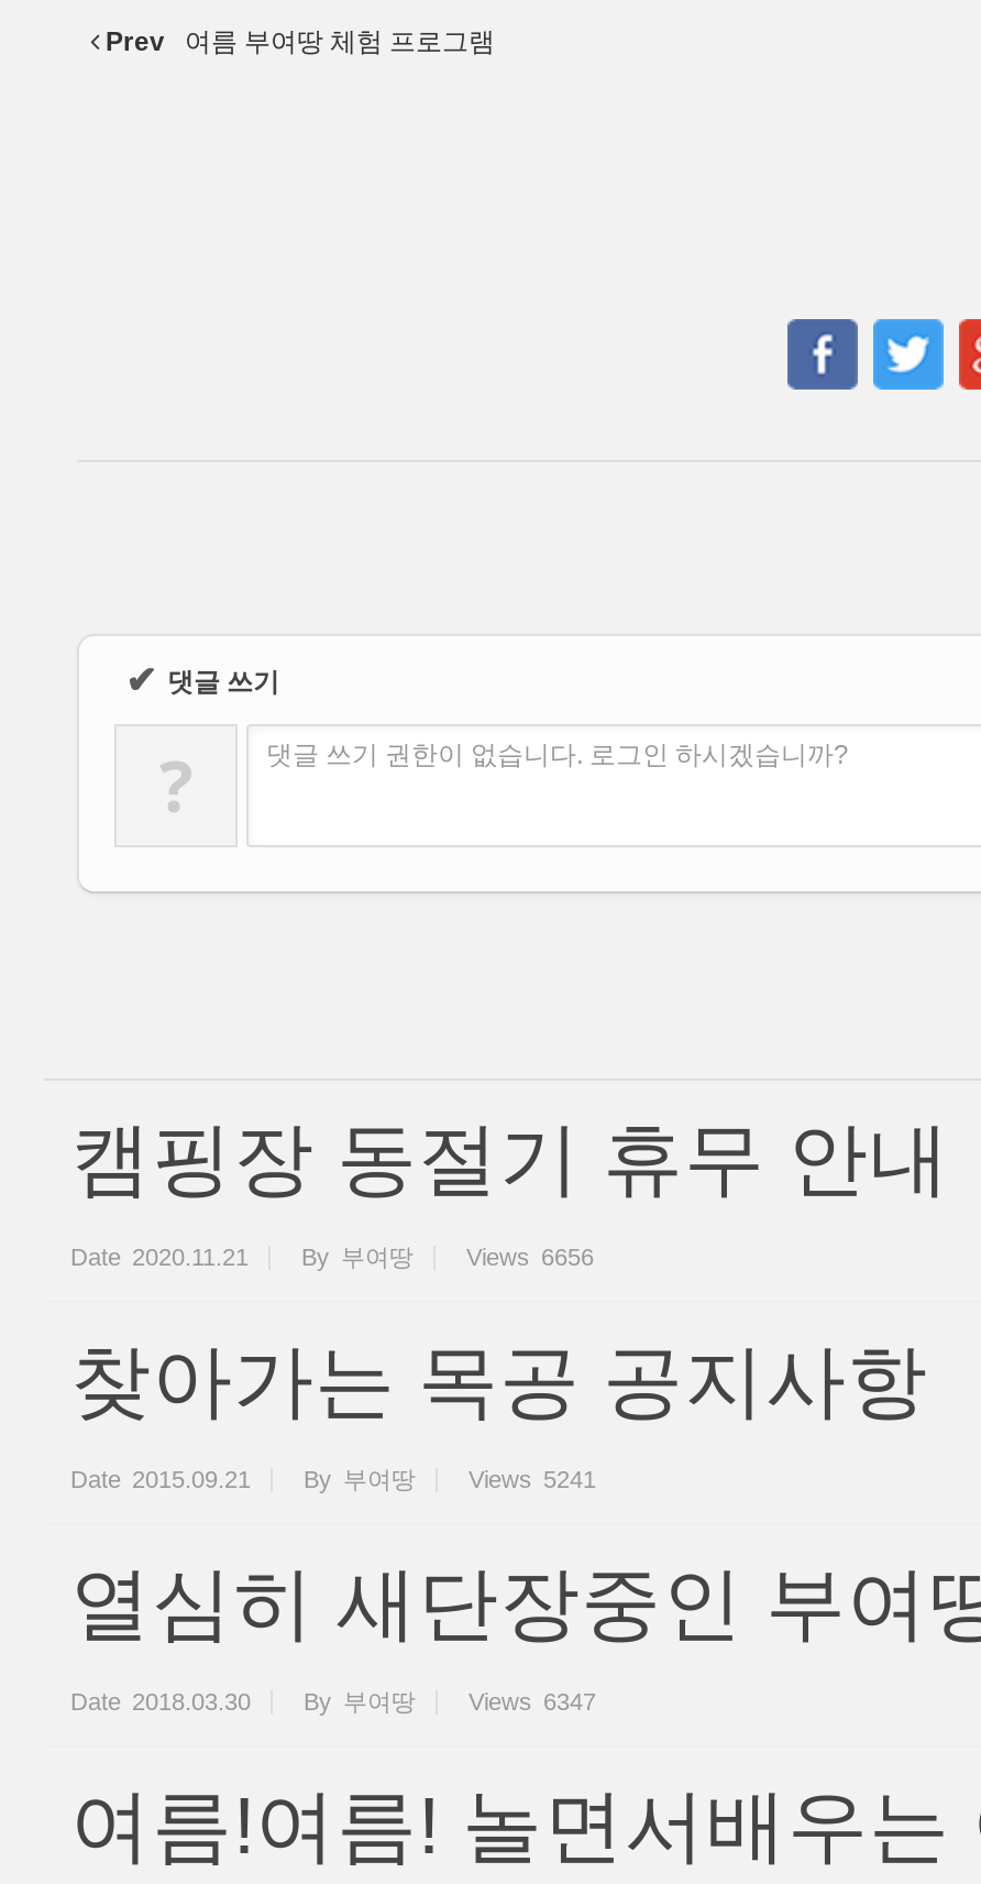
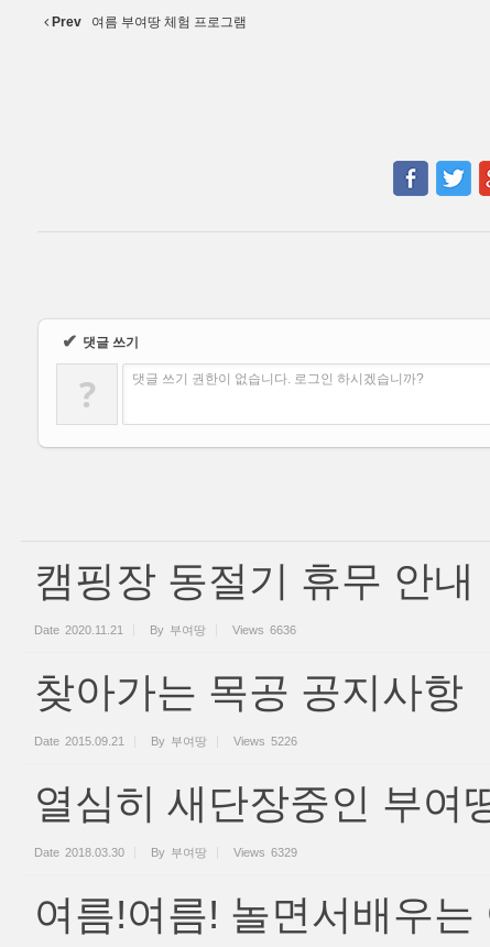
[70,1244,594,1270] Date 2020.11.21 By 부여땅 Views 6656 -> [34,623,296,636] Date 2020.11.21 By 부여땅 Views 6636
[70,1466,596,1492] Date 2015.09.21 By 부여땅 Views 5241 -> [34,734,297,748] Date 2015.09.21 By 부여땅 Views 5226
[70,1688,596,1715] Date 2018.03.30 By 부여땅 Views 6347 -> [34,846,297,859] Date 2018.03.30 By 부여땅 Views 6329

